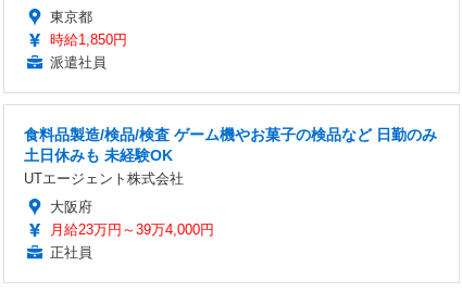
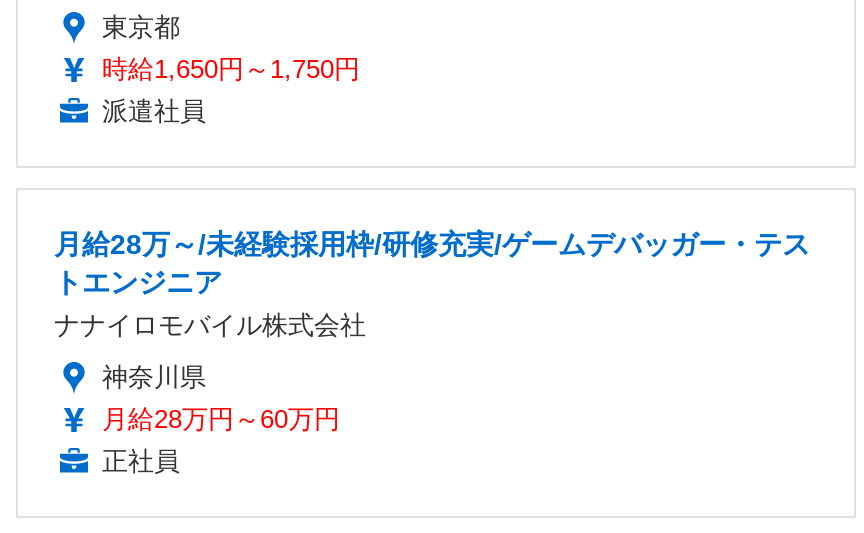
[50,31,127,48] 時給1,850円 -> [102,54,360,84] 時給1,650円～1,750円
[24,126,437,187] 食料品製造/検品/検査 ゲーム機やお菓子の検品など 日勤のみ | 土日休みも 未経験OK | UTエージェント株式会社 -> [54,228,810,340] 月給28万～/未経験採用枠/研修充実/ゲームデバッガー・テス | トエンジニア | ナナイロモバイル株式会社
[50,199,214,238] 大阪府 | 月給23万円～39万4,000円 -> [102,362,340,434] 神奈川県 | 月給28万円～60万円

